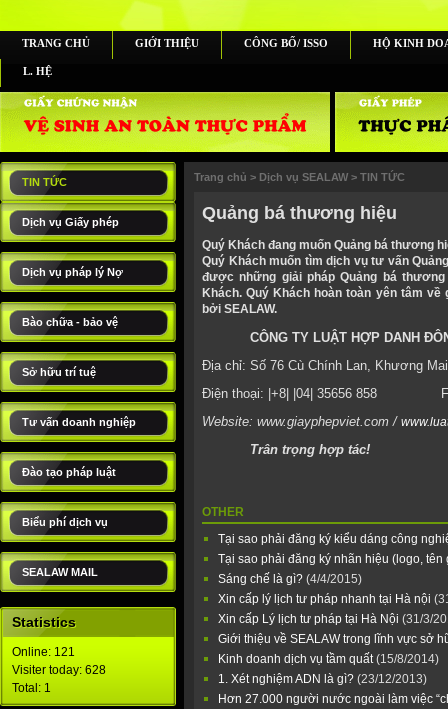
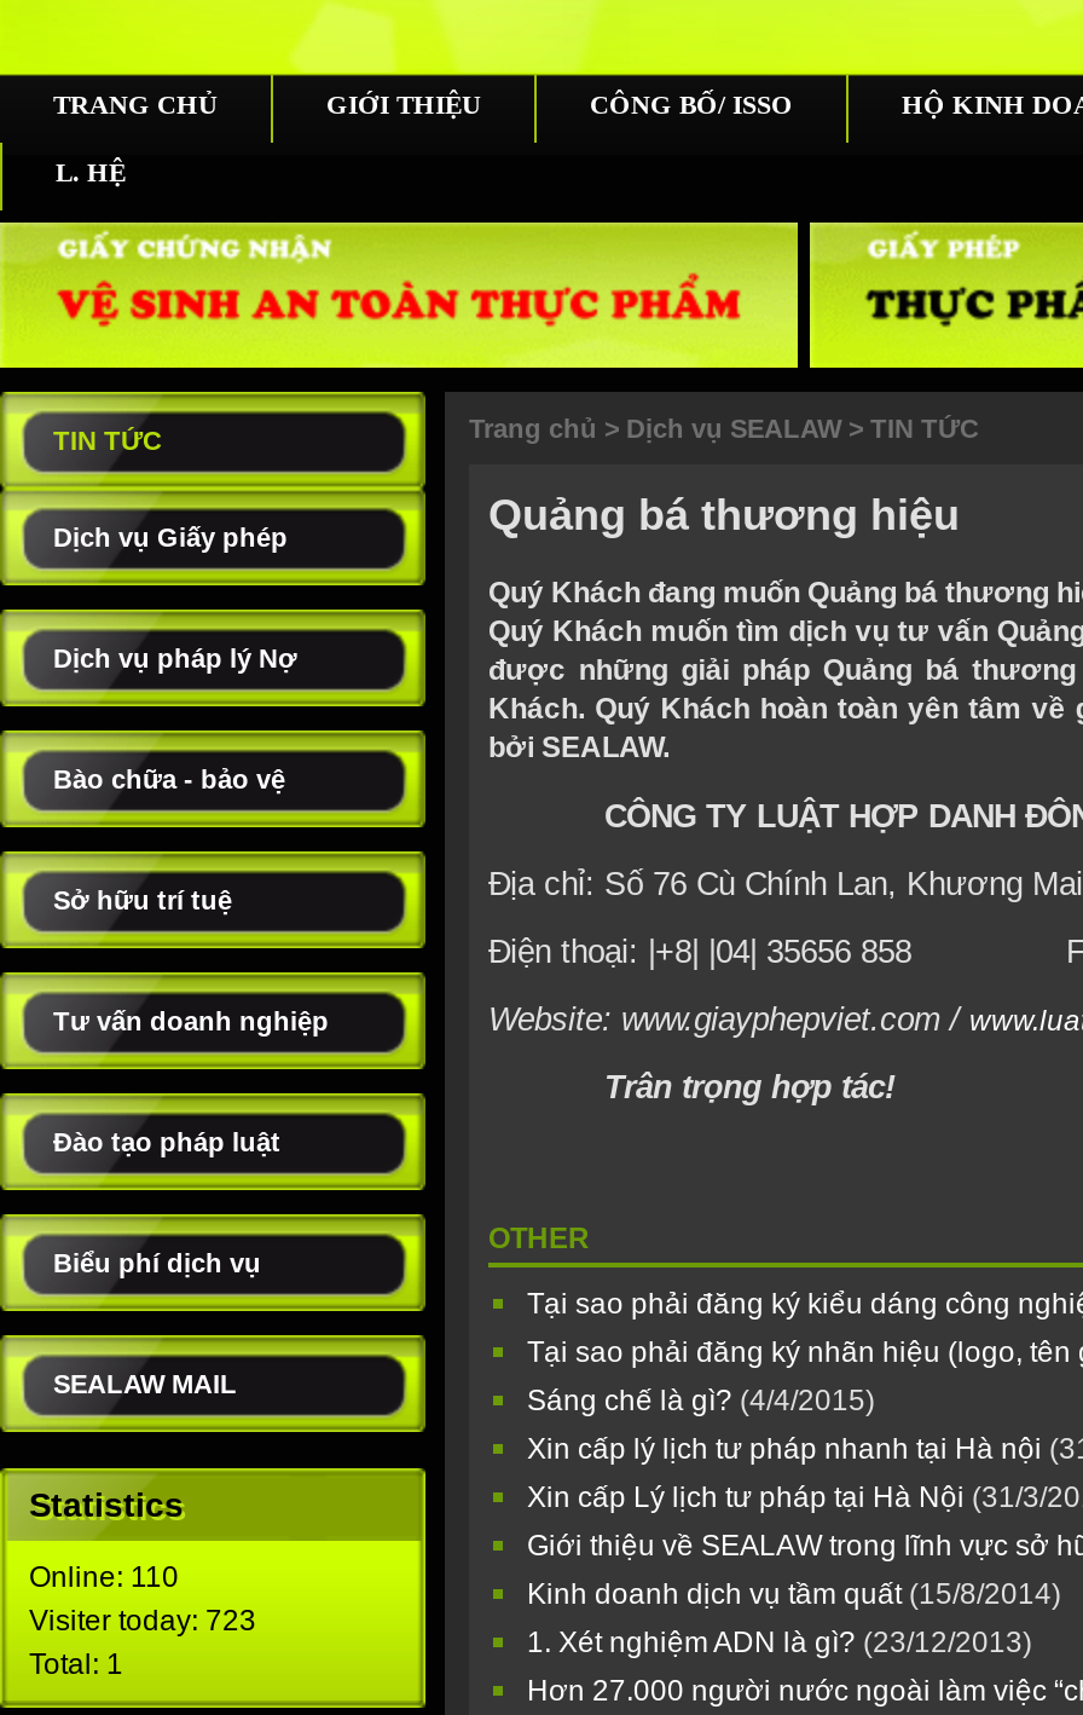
[12,645,75,659] Online: 121 -> [29,1560,179,1594] Online: 110
[12,663,106,677] Visiter today: 628 -> [29,1604,256,1638] Visiter today: 723

